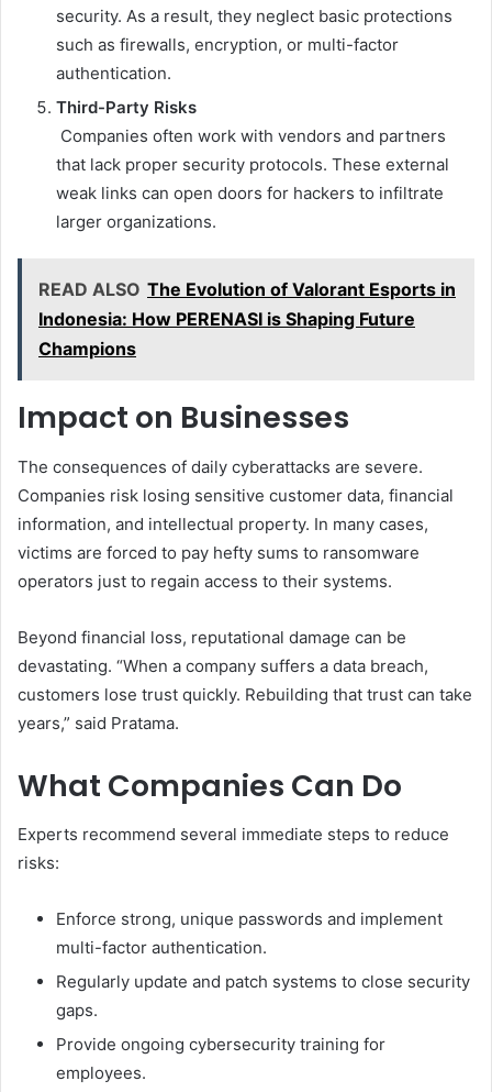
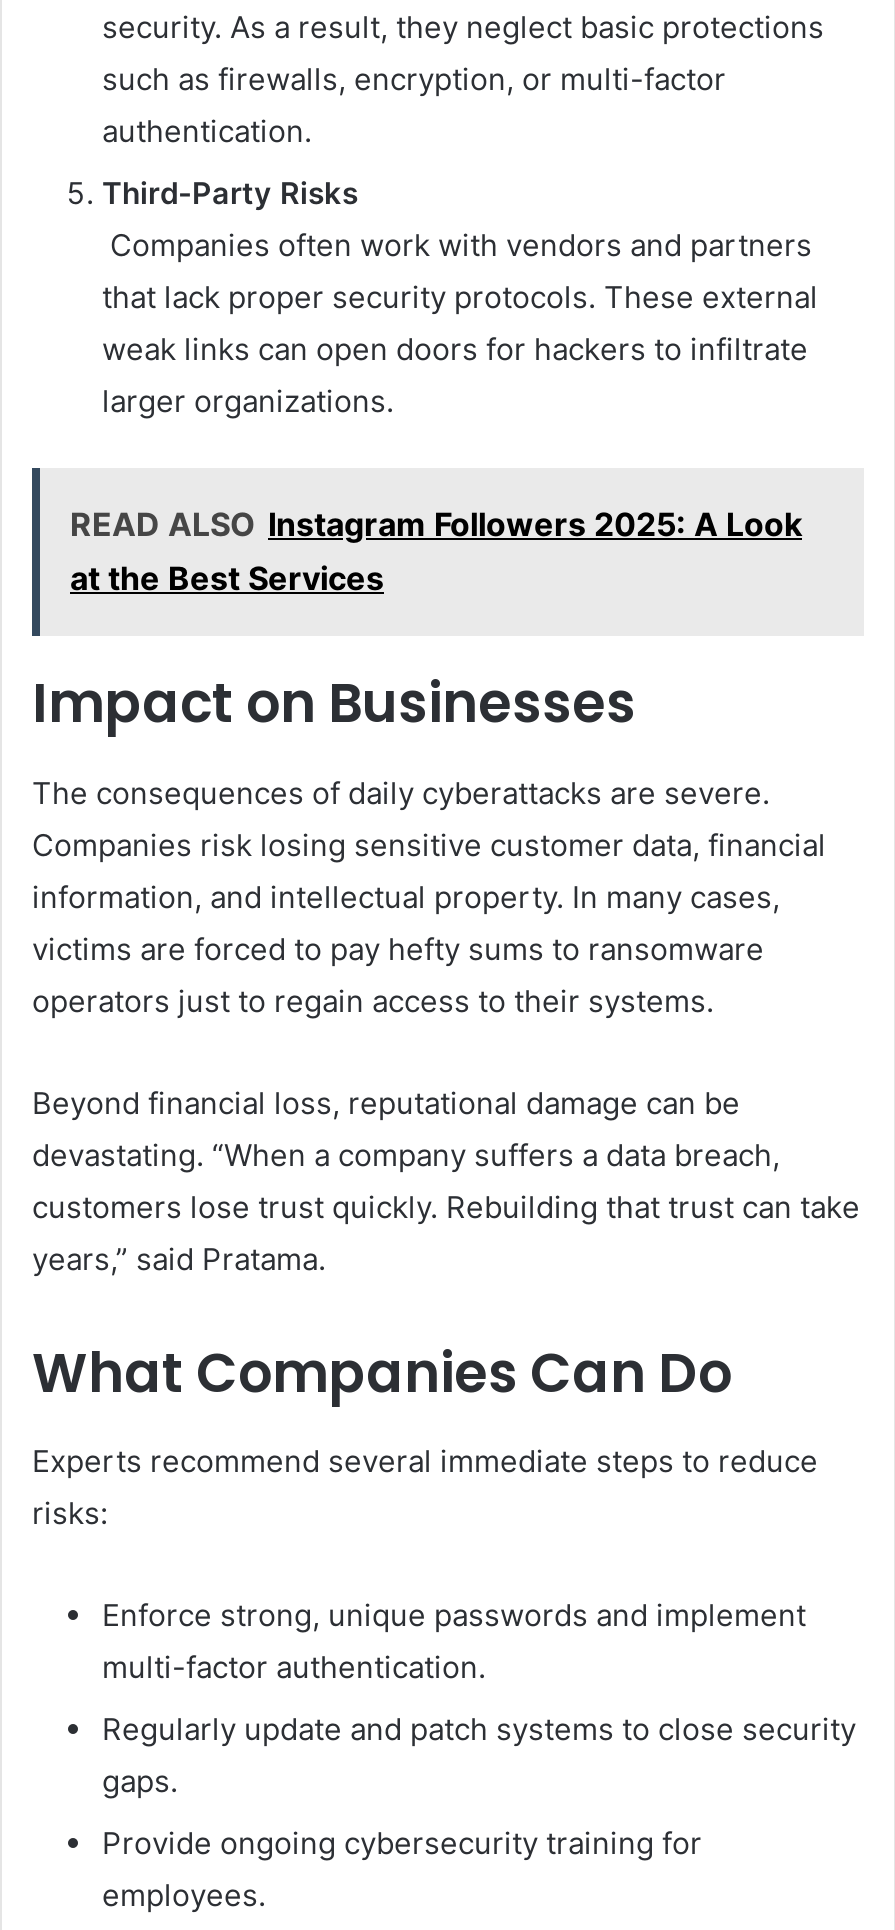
[38,279,456,360] READ ALSO The Evolution of Valorant Esports in | Indonesia: How PERENASI is Shaping Future | Champions -> [70,505,802,599] READ ALSO Instagram Followers 2025: A Look | at the Best Services

